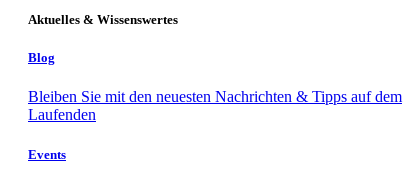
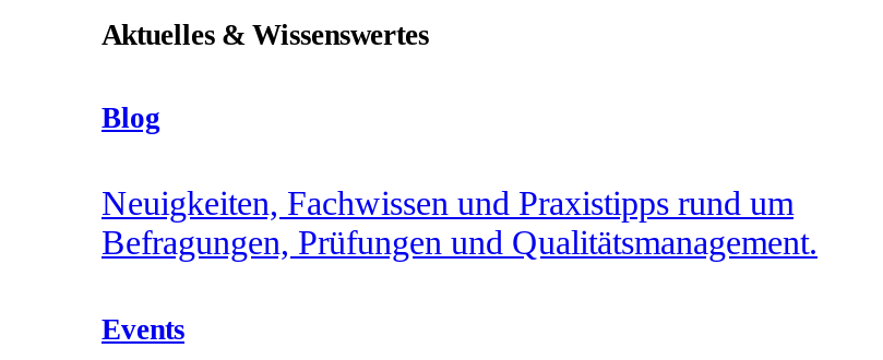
[28,88,402,123] Bleiben Sie mit den neuesten Nachrichten & Tipps auf dem | Laufenden -> [102,185,818,261] Neuigkeiten, Fachwissen und Praxistipps rund um | Befragungen, Prüfungen und Qualitätsmanagement.

